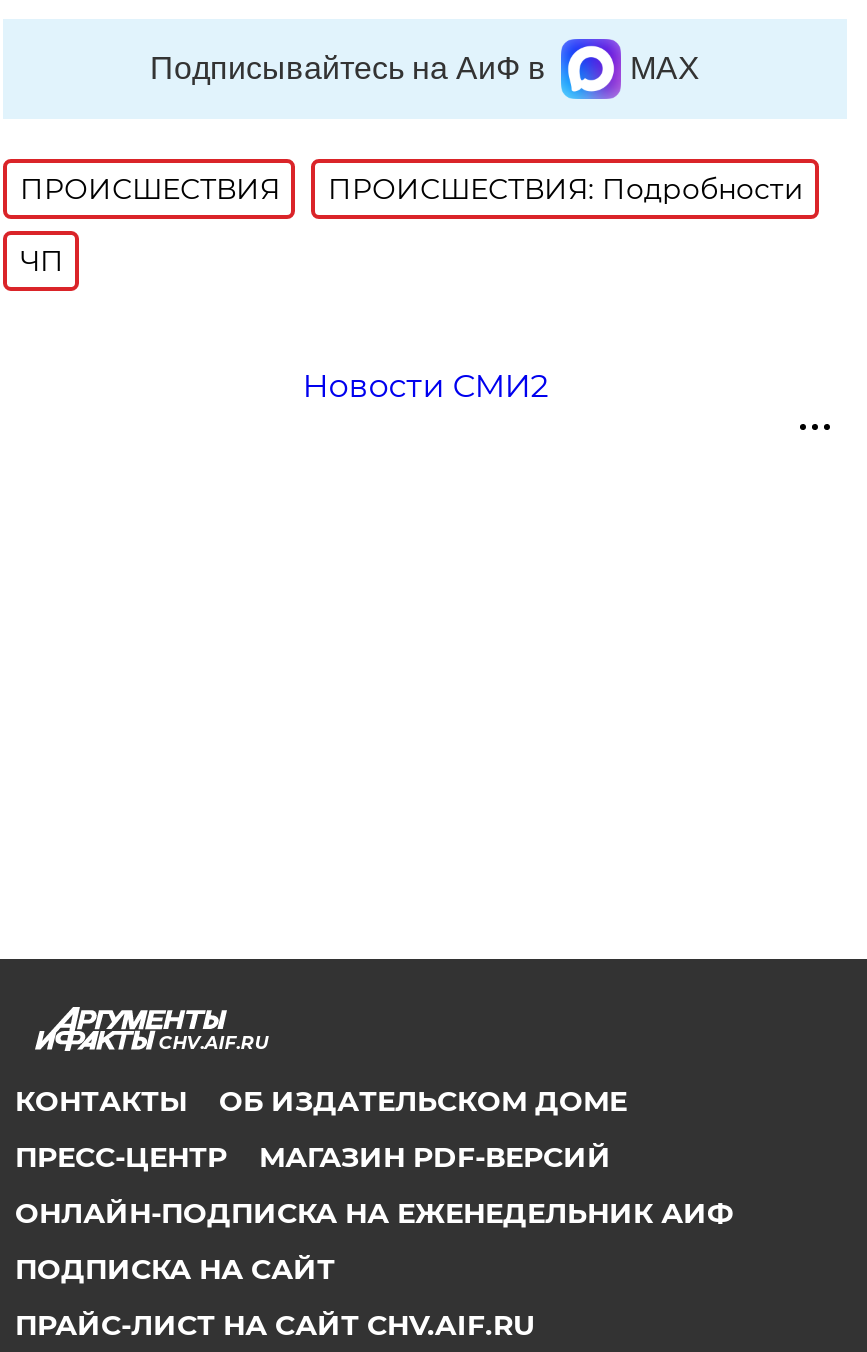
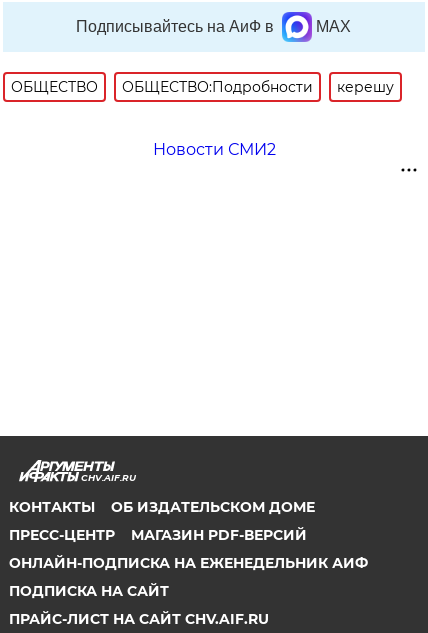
[20,171,804,279] ПРОИСШЕСТВИЯ | ПРОИСШЕСТВИЯ: Подробности | ЧП -> [11,78,394,96] ОБЩЕСТВО | ОБЩЕСТВО:Подробности | керешу

